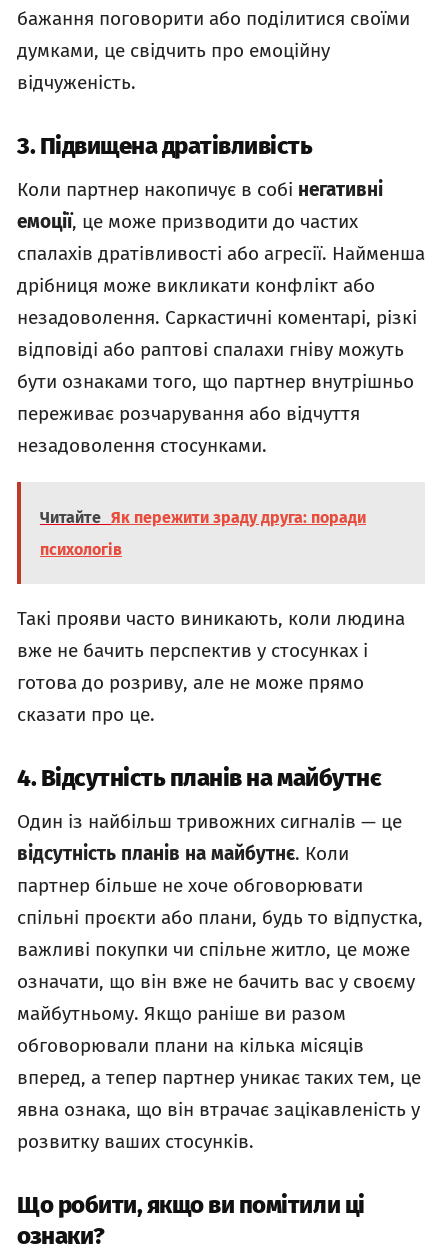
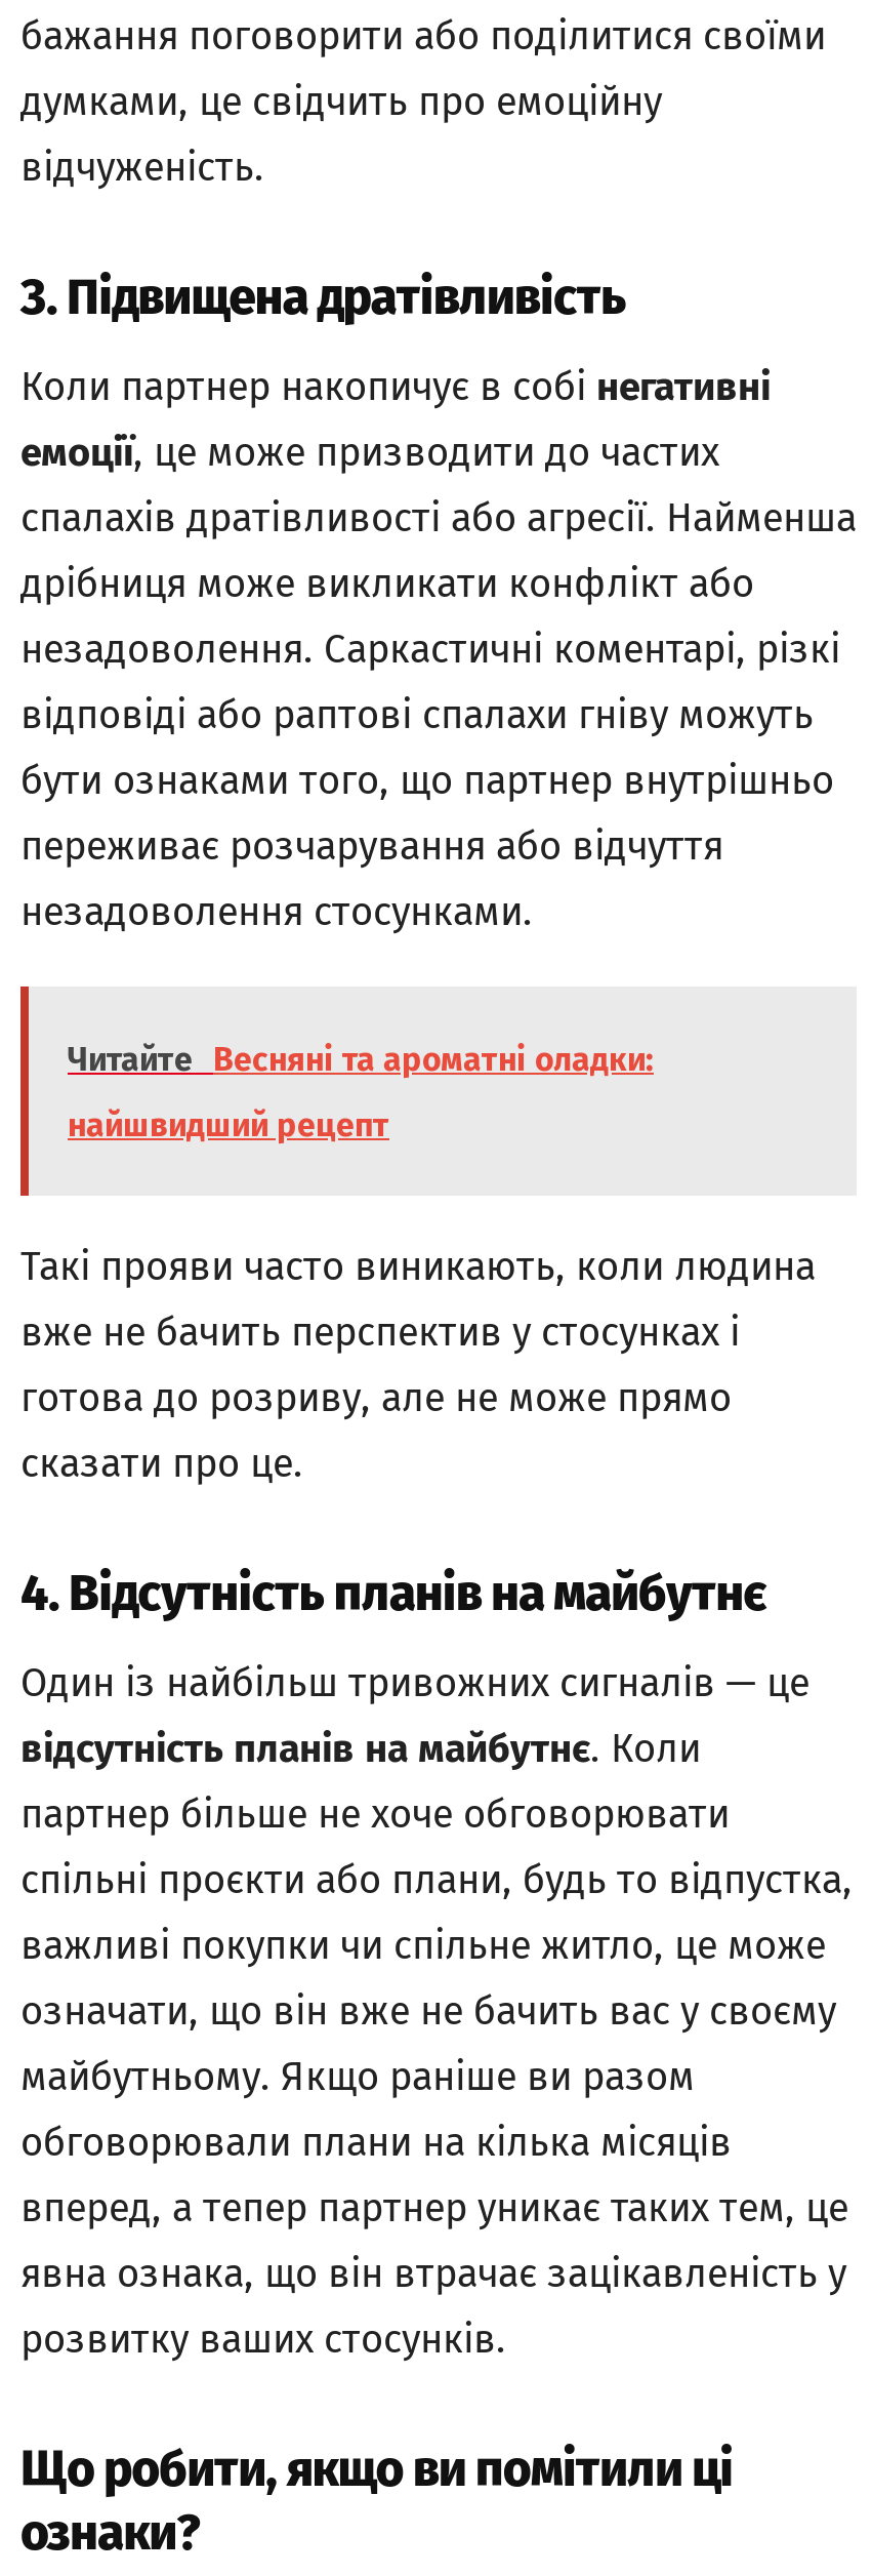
[40,508,366,527] Читайте Як пережити зраду друга: поради -> [68,1040,654,1079] Читайте Весняні та ароматні оладки:
[40,540,122,559] психологів -> [68,1106,389,1145] найшвидший рецепт

